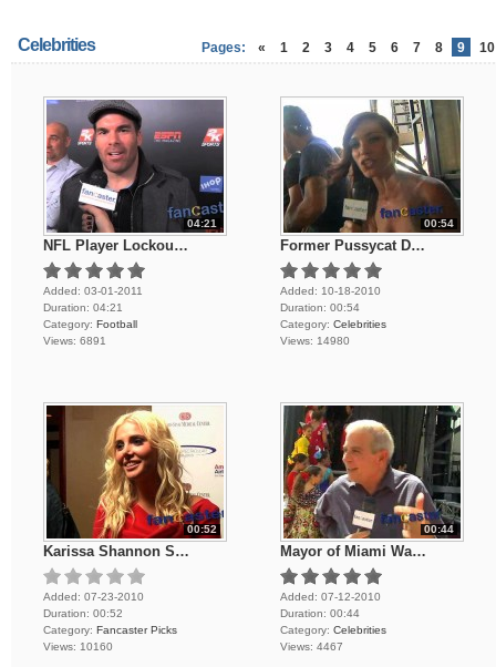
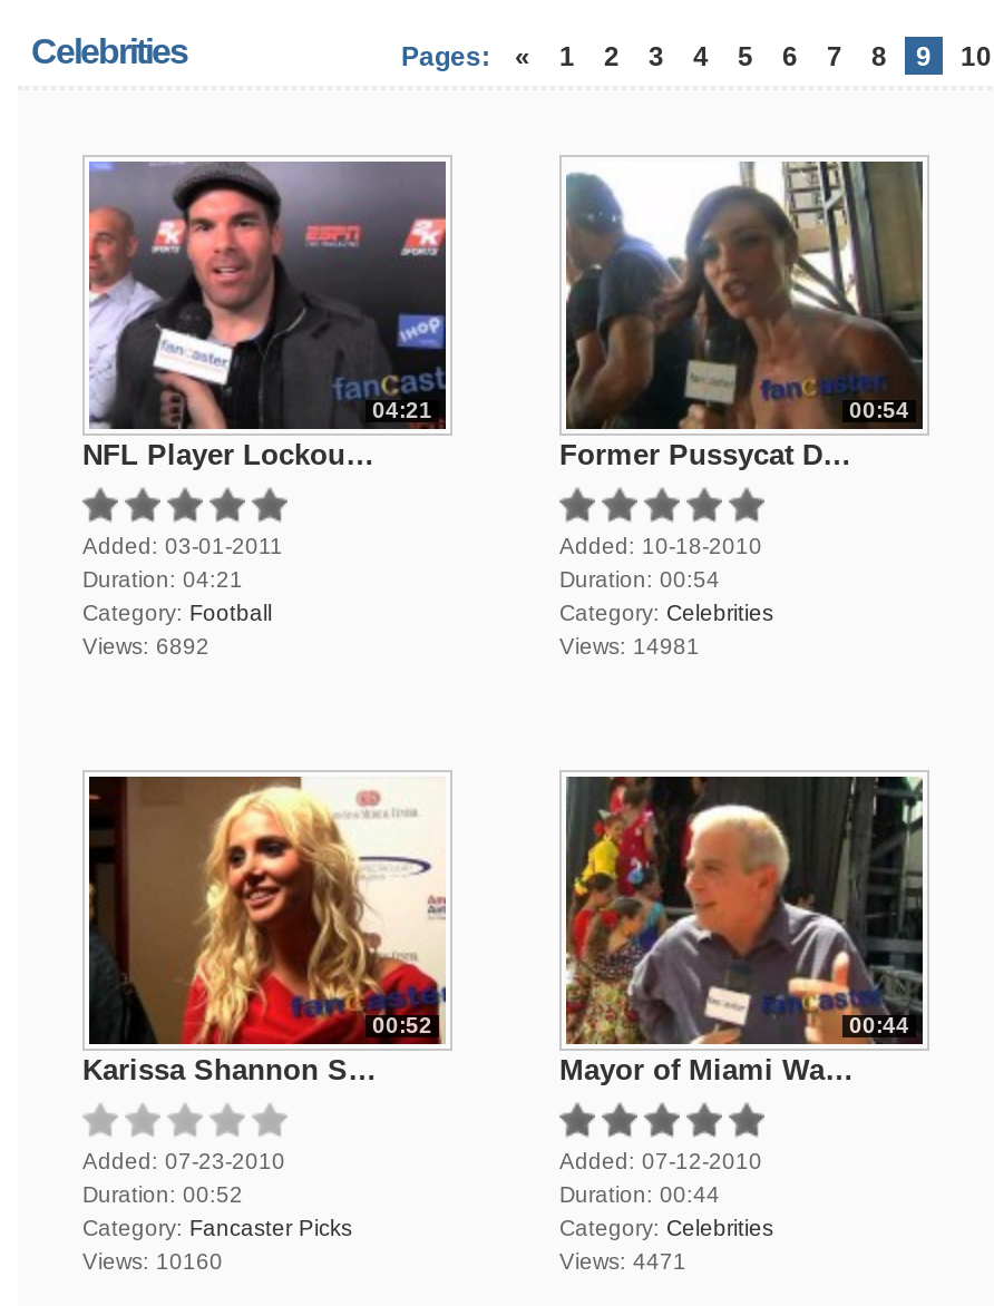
[43,335,106,347] Views: 6891 -> [82,634,209,659] Views: 6892
[280,335,350,347] Views: 14980 -> [559,634,700,659] Views: 14981
[280,640,343,653] Views: 4467 -> [559,1249,686,1274] Views: 4471

